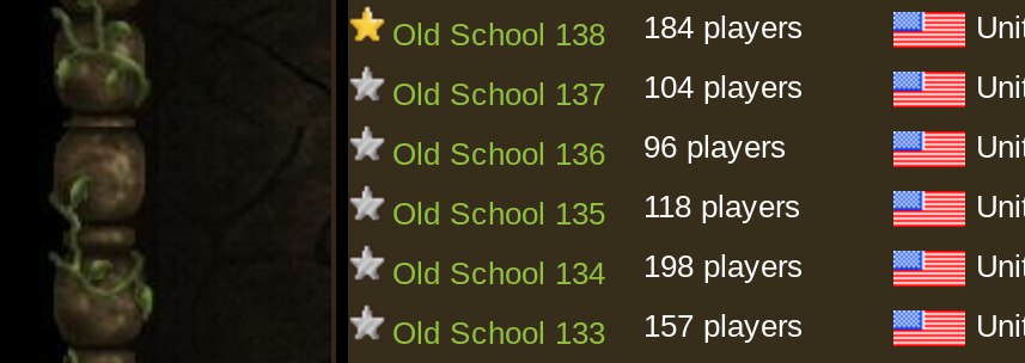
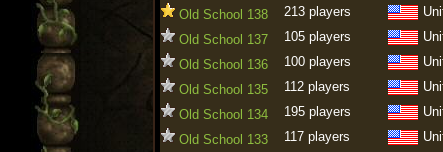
[392,10,804,53] Old School 138 184 players -> [178,4,350,22] Old School 138 213 players
[392,69,804,112] Old School 137 104 players -> [178,29,350,47] Old School 137 105 players
[392,129,787,172] Old School 136 96 players -> [178,54,350,72] Old School 136 100 players
[392,189,801,232] Old School 135 118 players -> [178,79,349,97] Old School 135 112 players
[392,248,804,291] Old School 134 198 players -> [178,104,350,122] Old School 134 195 players
[392,308,804,351] Old School 133 157 players -> [178,129,349,147] Old School 133 117 players

